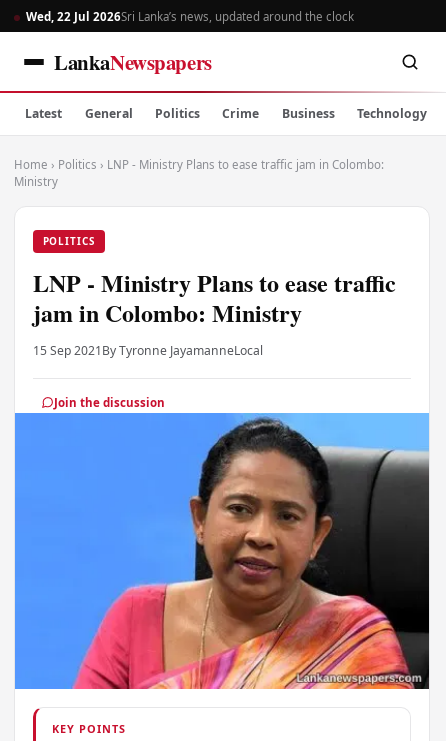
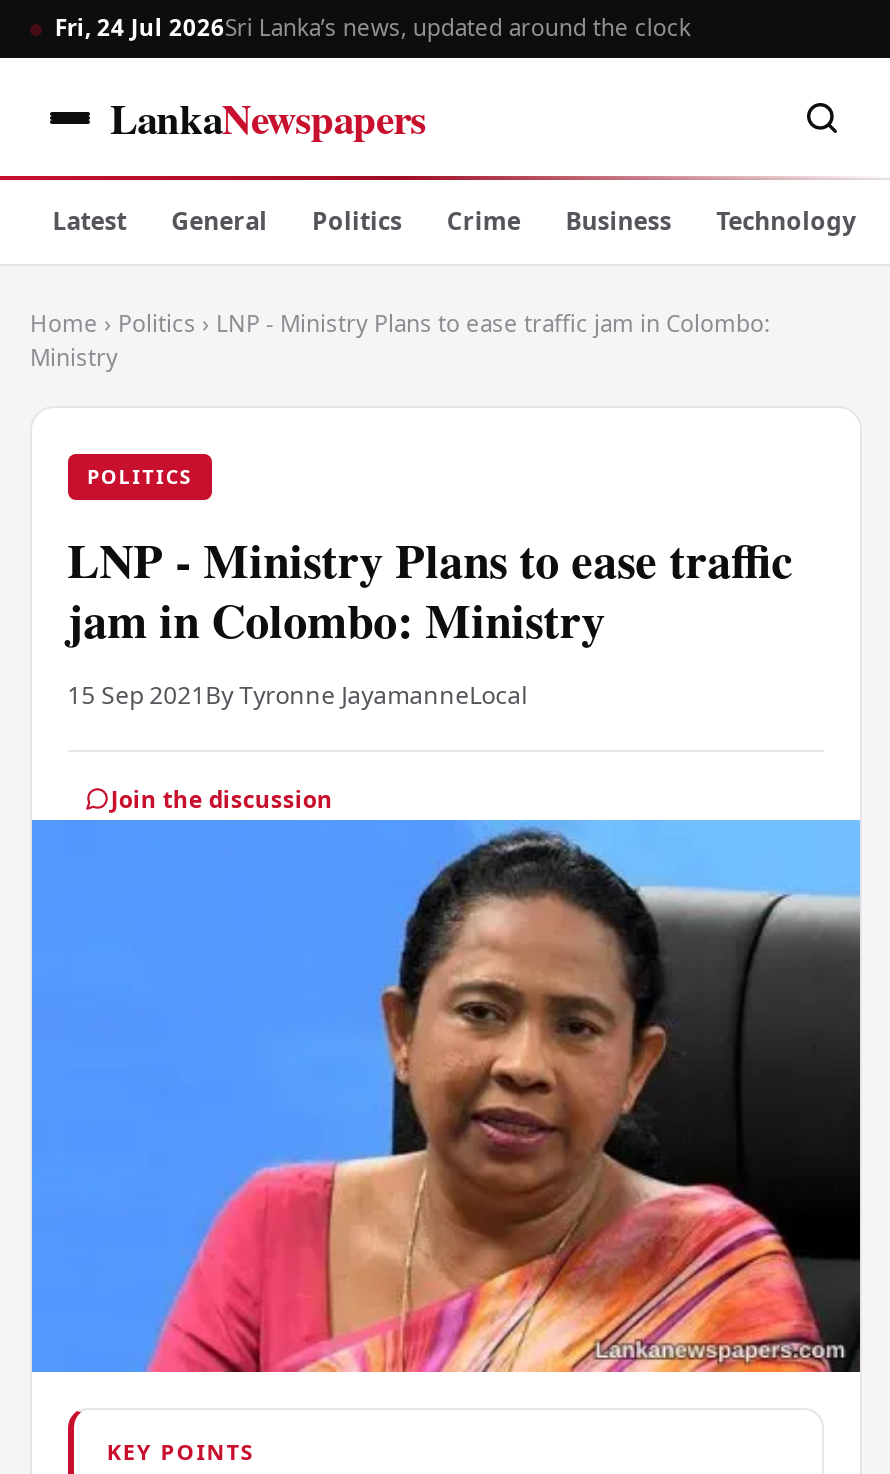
[26,8,354,23] Wed, 22 Jul 2026Sri Lanka’s news, updated around the clock -> [55,11,691,41] Fri, 24 Jul 2026Sri Lanka’s news, updated around the clock

